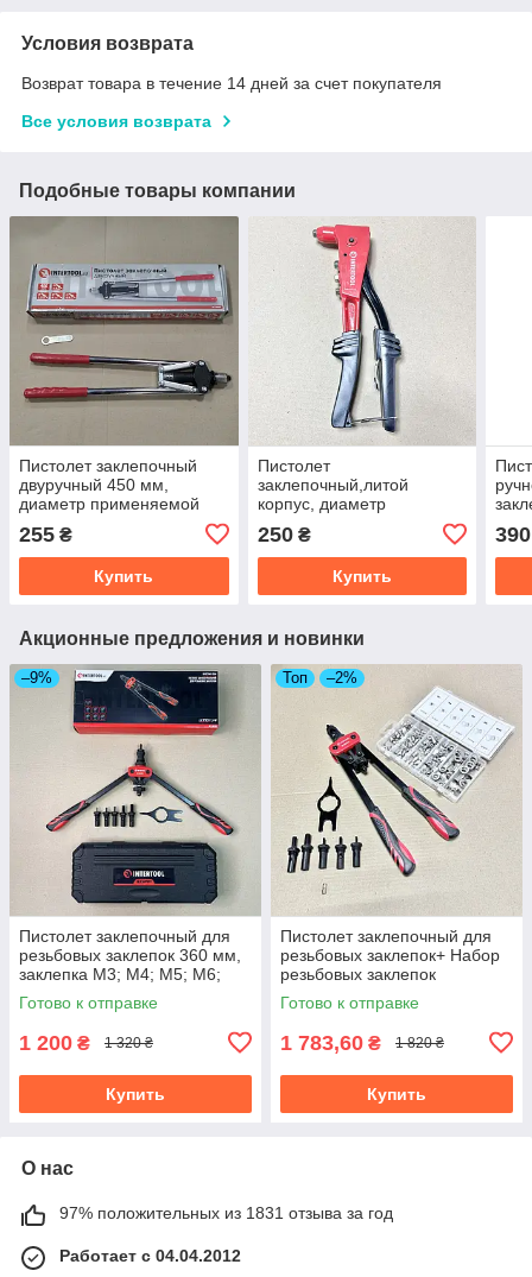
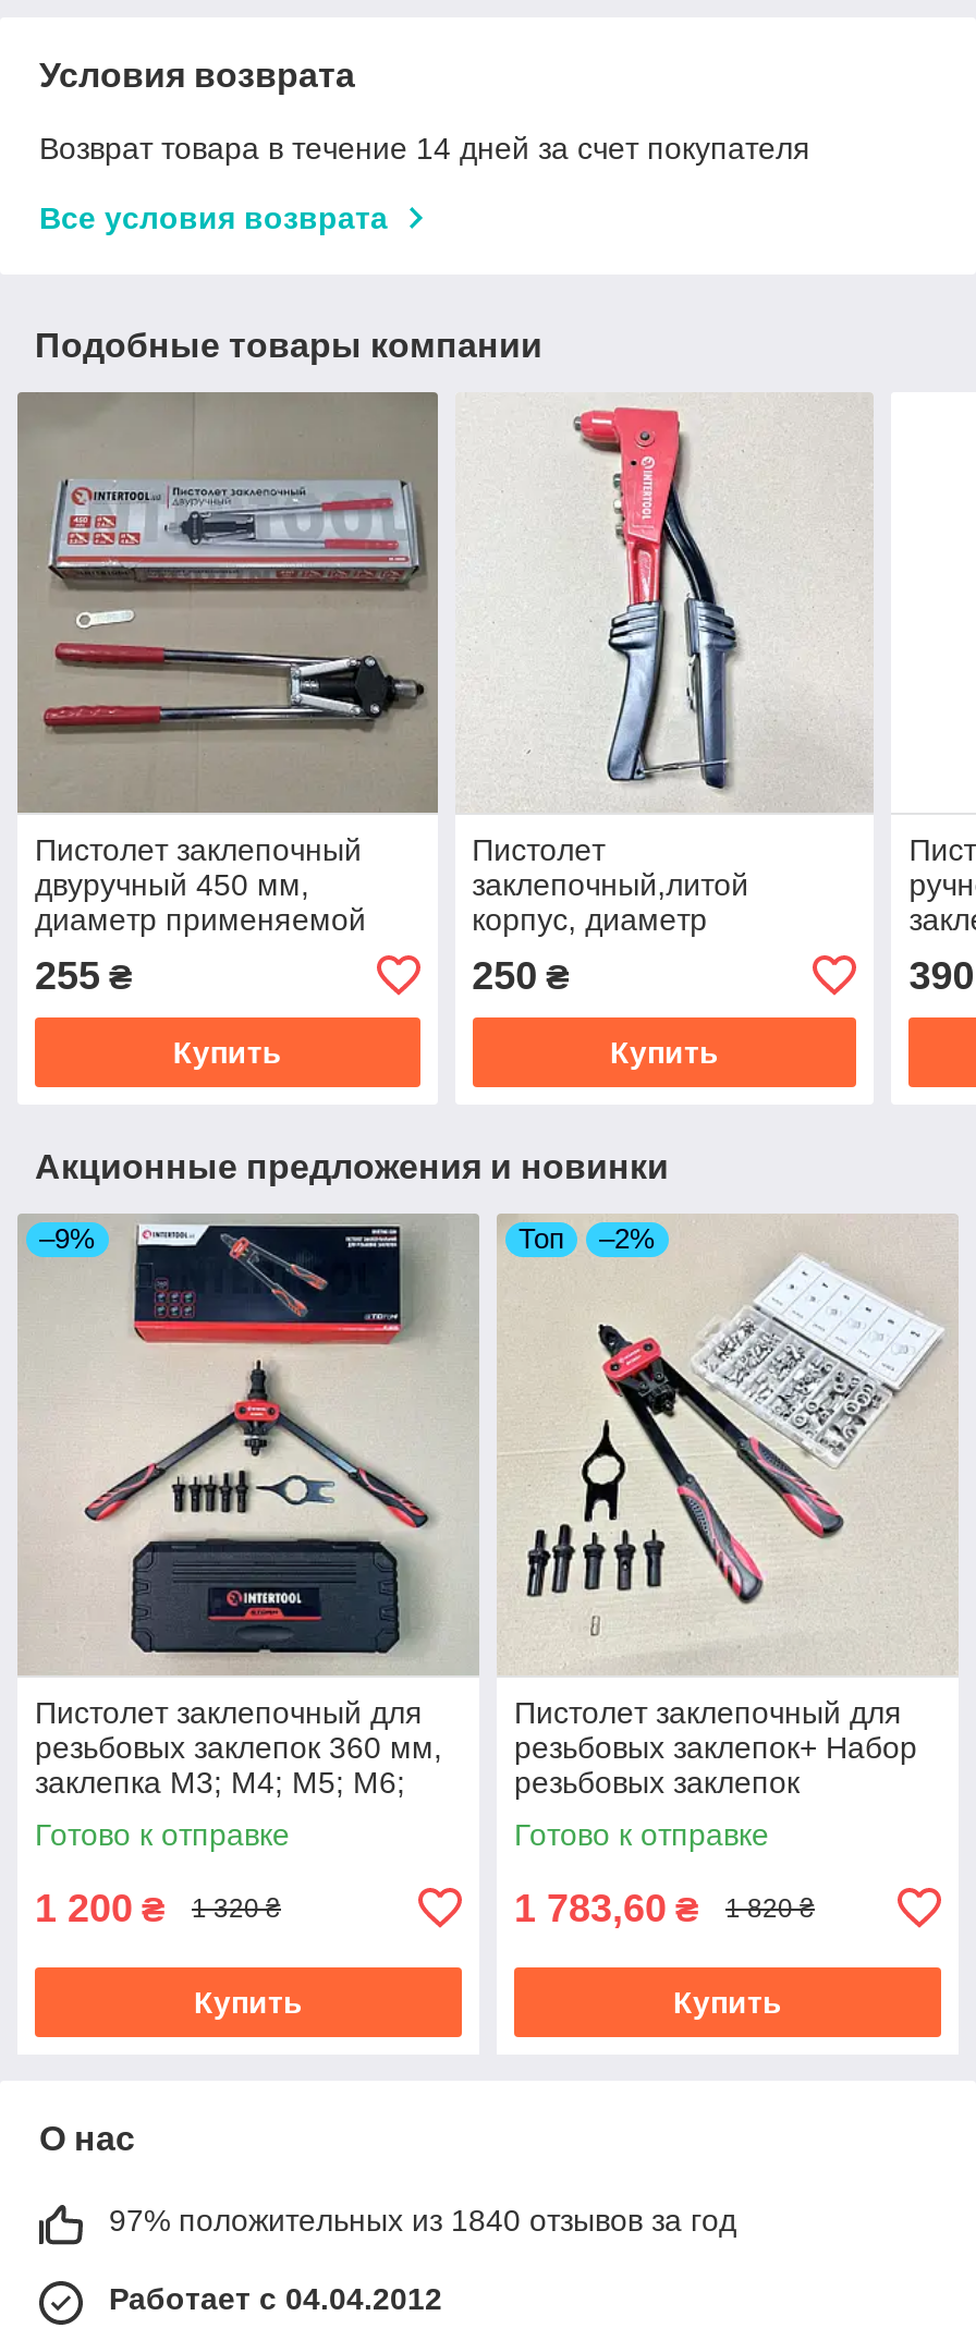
[59,1203,393,1222] 97% положительных из 1831 отзыва за год -> [109,2202,736,2237] 97% положительных из 1840 отзывов за год

